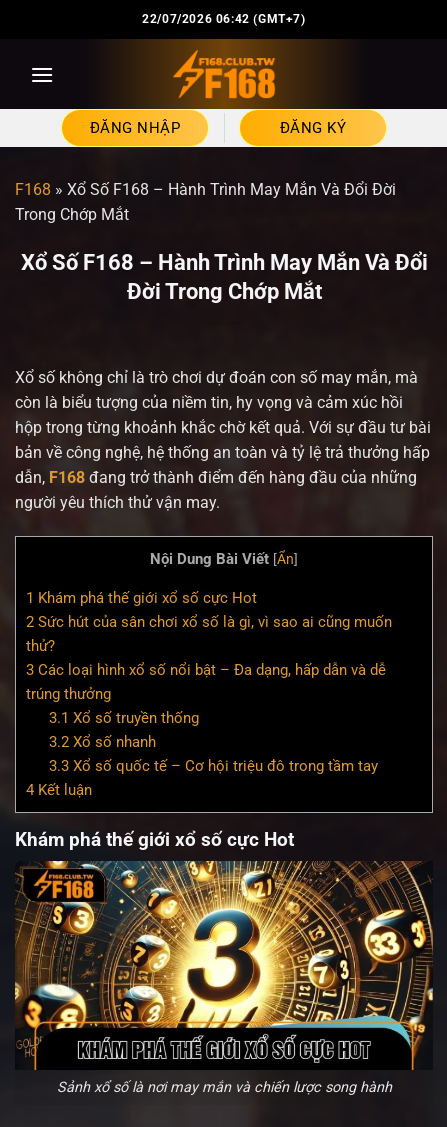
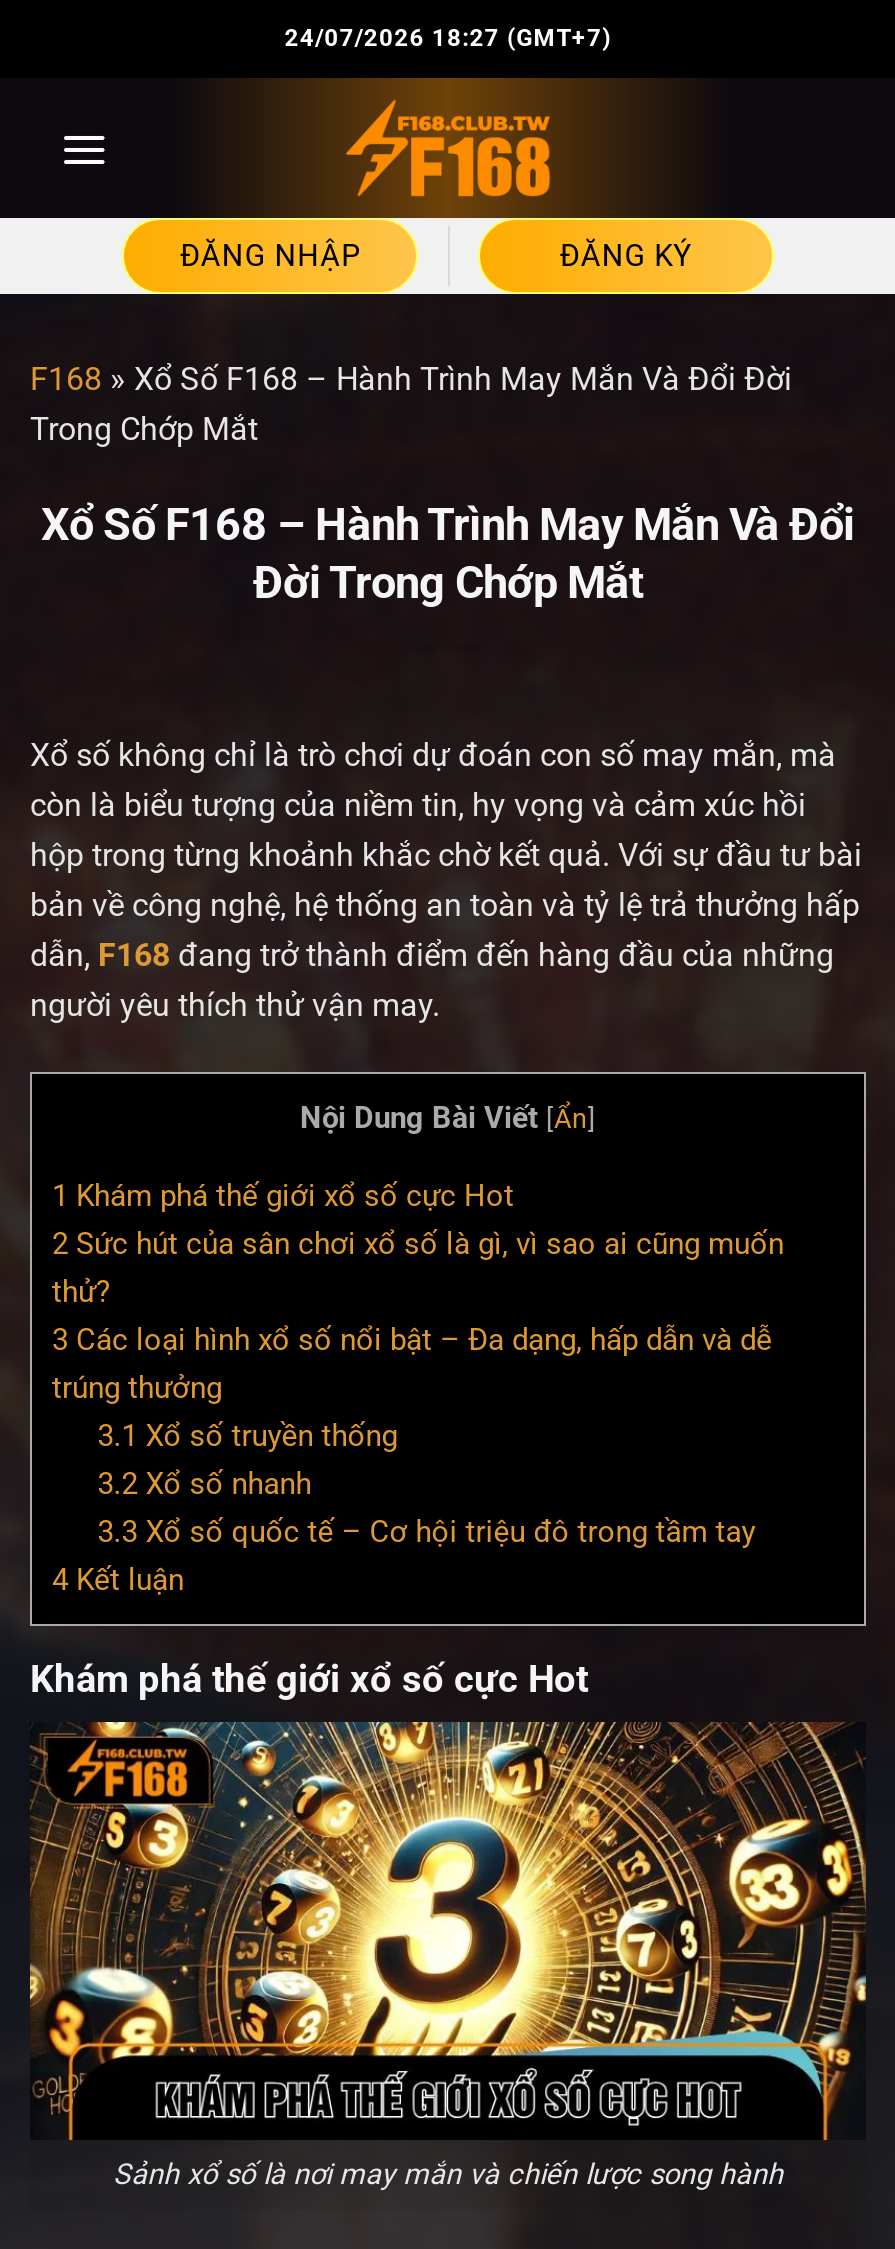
[142,12,306,26] 22/07/2026 06:42 (GMT+7) -> [285,24,611,52] 24/07/2026 18:27 (GMT+7)

